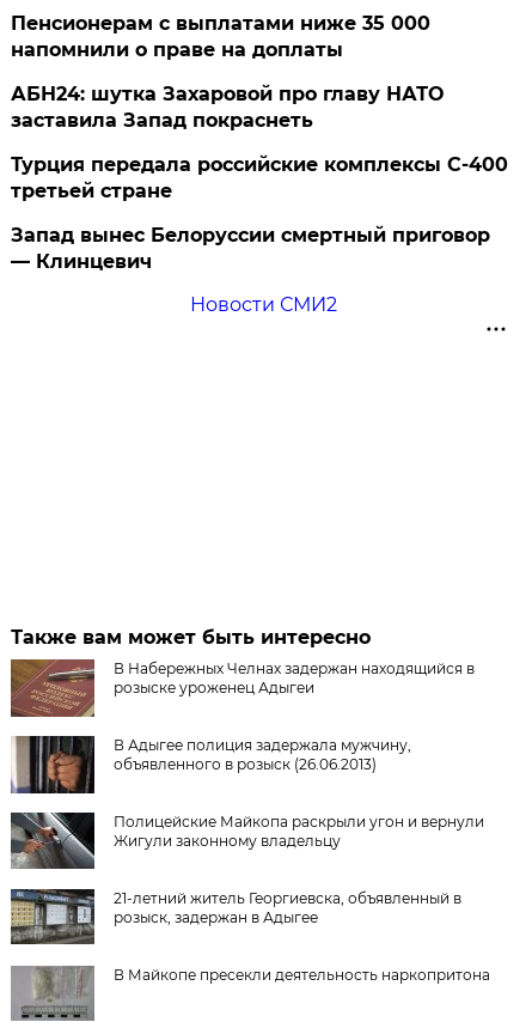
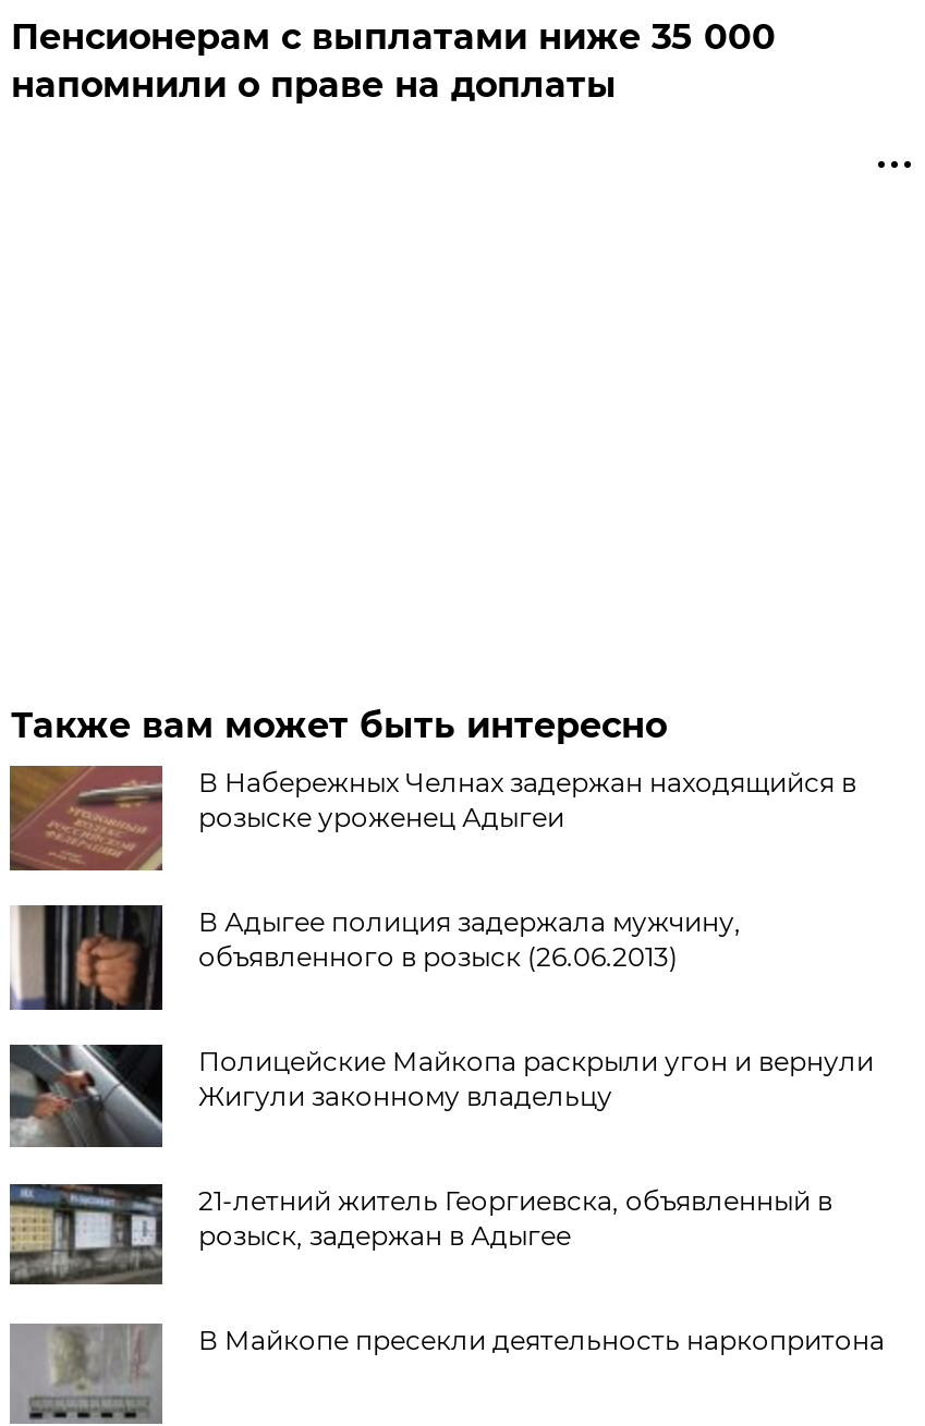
[11,82,509,316] АБН24: шутка Захаровой про главу НАТО | заставила Запад покраснеть | Турция передала российские комплексы С-400 | третьей стране | Запад вынес Белоруссии смертный приговор | — Клинцевич | Новости СМИ2 -> none

